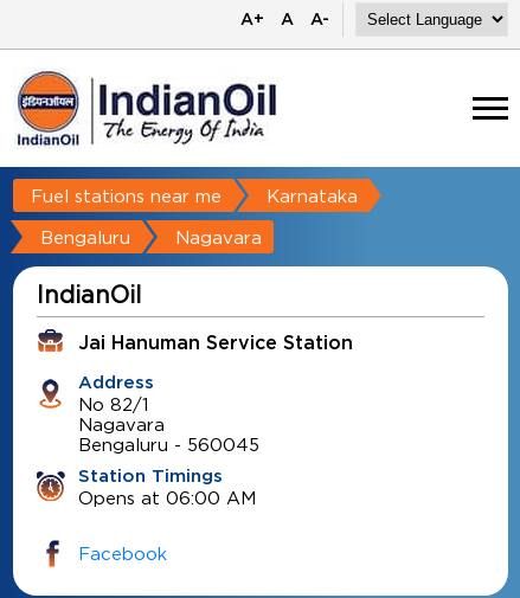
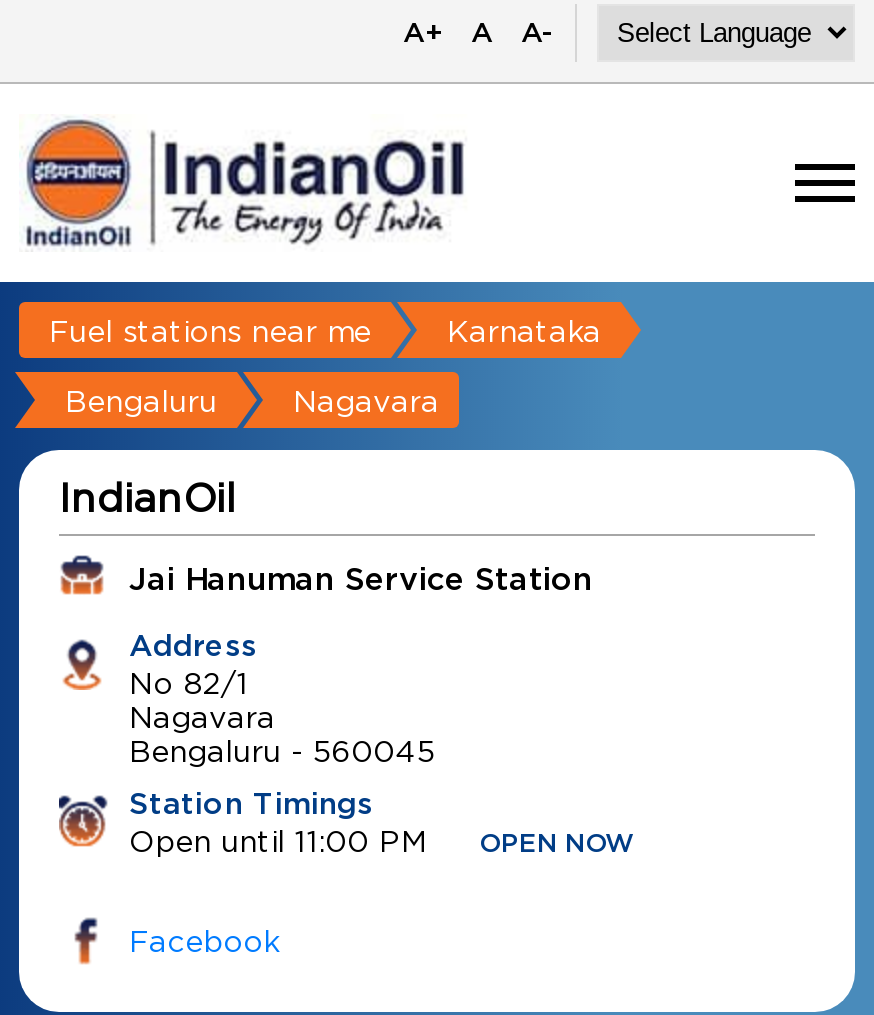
[78,488,256,507] Opens at 06:00 AM -> [129,824,635,858] Open until 11:00 PM | OPEN NOW

